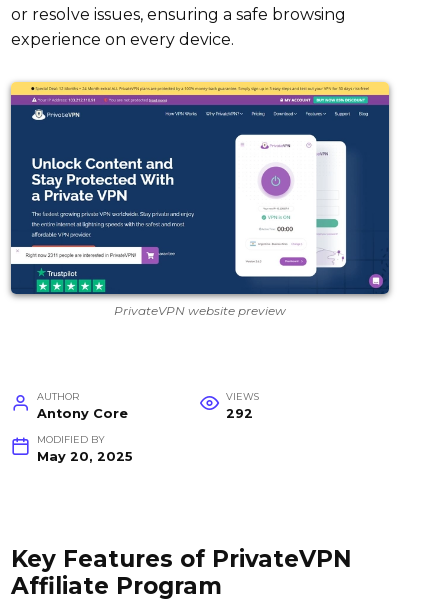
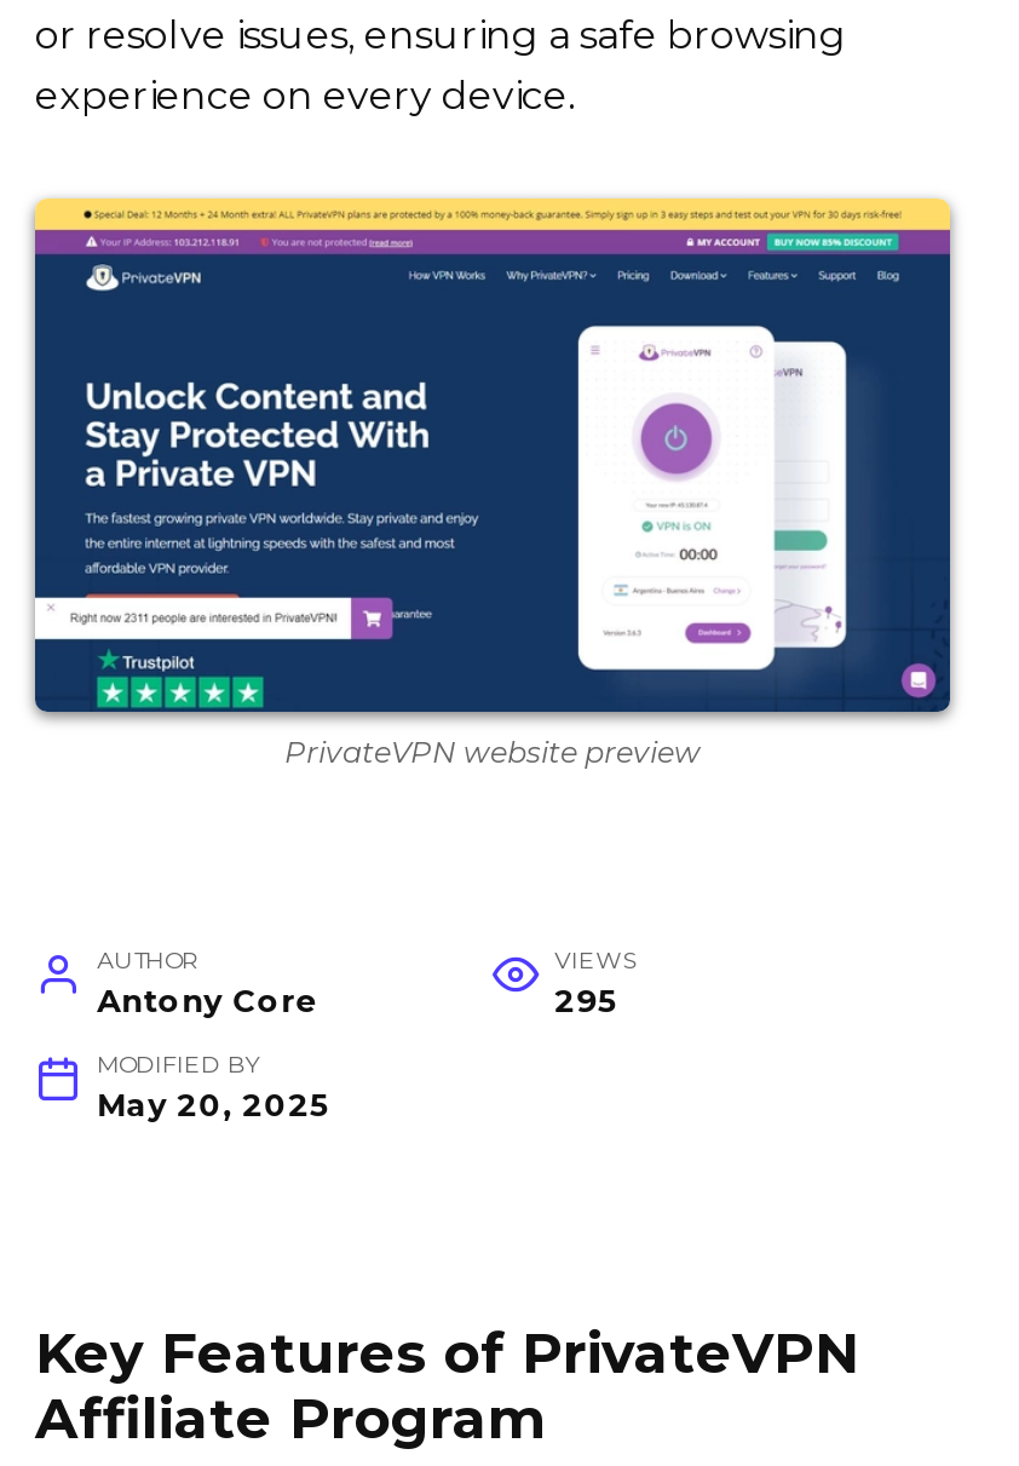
[226,406,253,421] 292 -> [555,983,617,1020] 295

